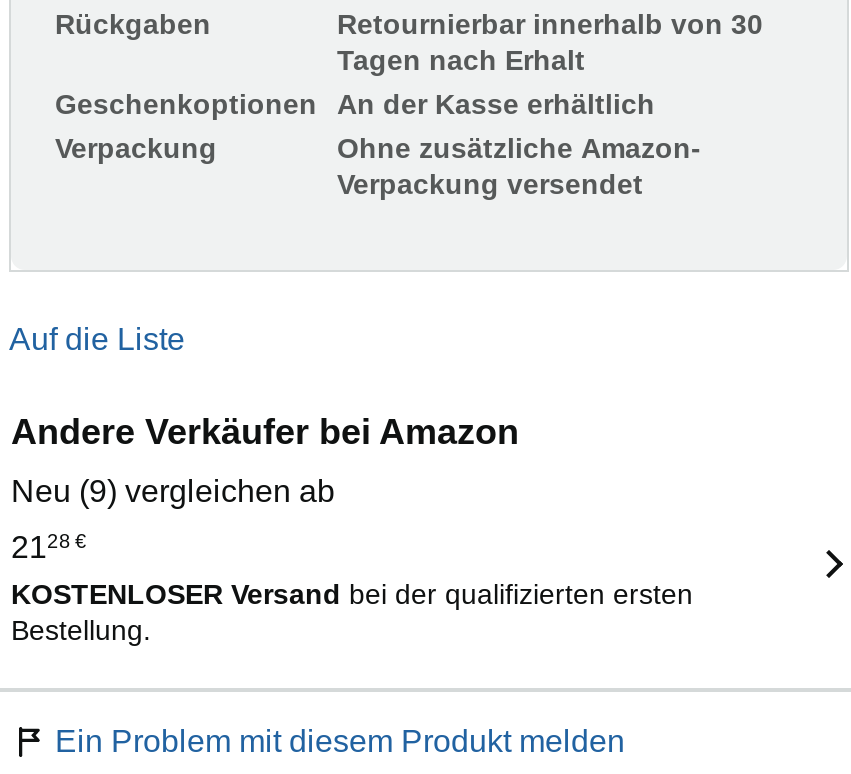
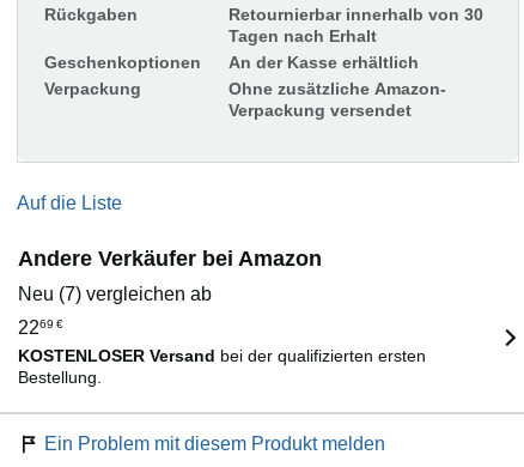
[11,475,335,509] Neu (9) vergleichen ab -> [18,284,212,305] Neu (7) vergleichen ab
[11,531,87,565] 2128 € -> [18,318,63,338] 2269 €

